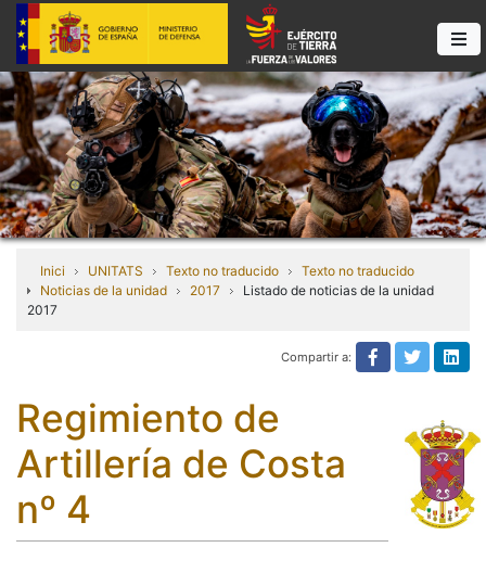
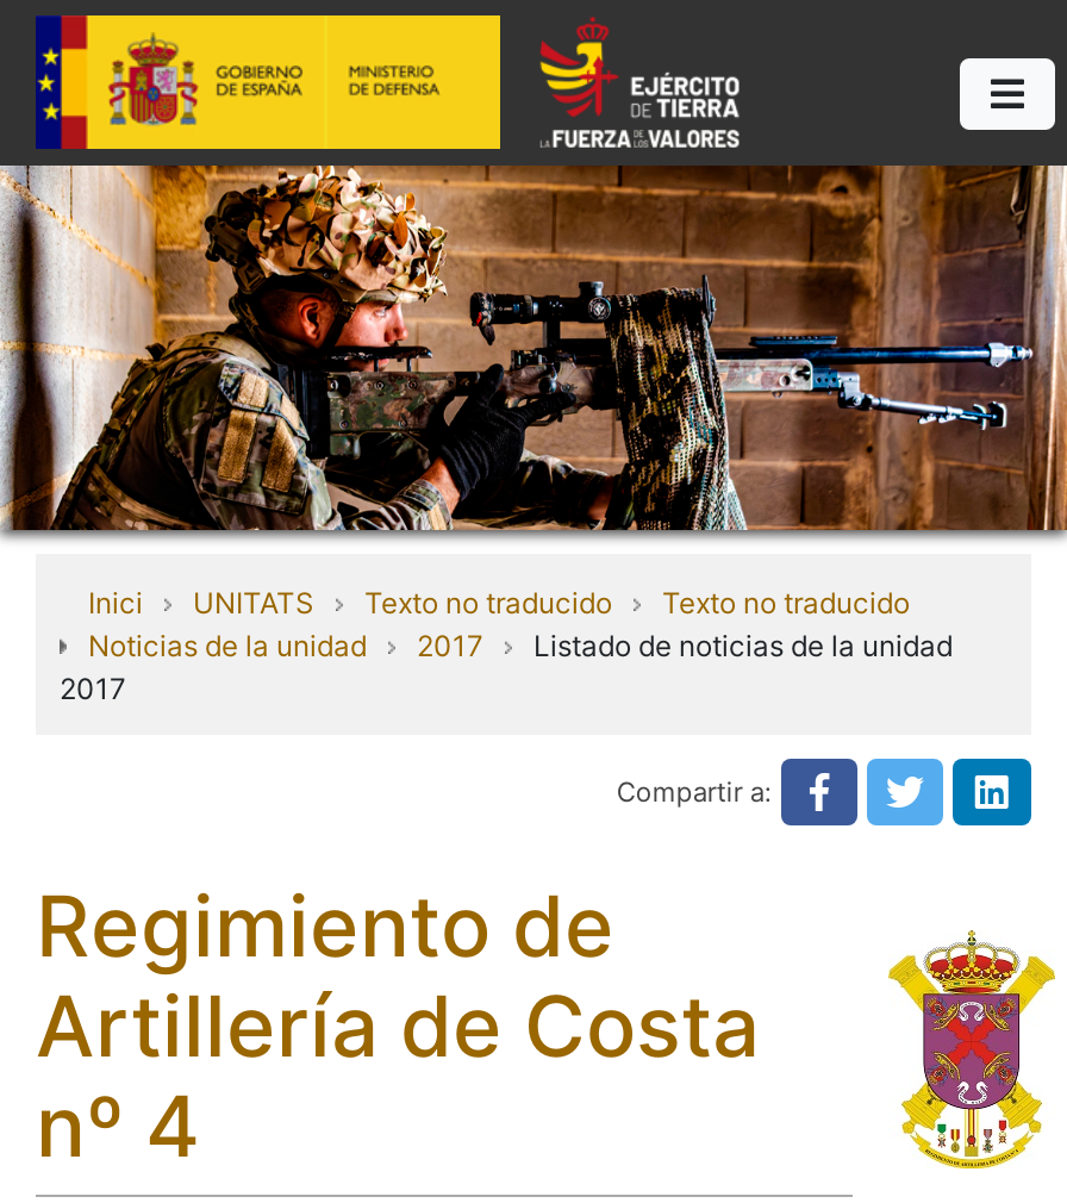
[3,71,483,239] [image] -> [7,163,1060,532] [image]

